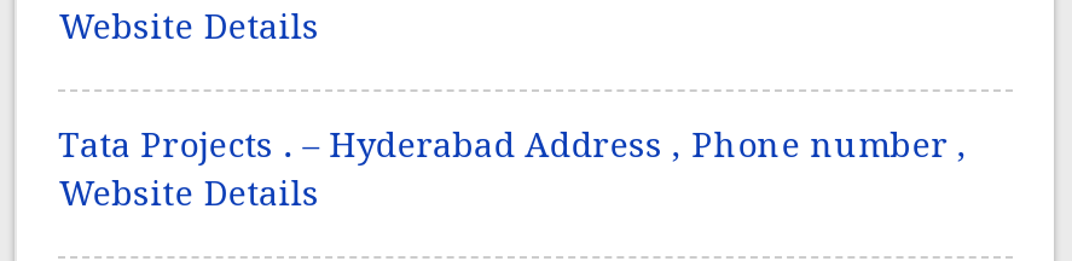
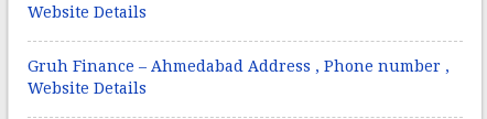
[58,126,967,164] Tata Projects . – Hyderabad Address , Phone number , -> [28,57,450,75] Gruh Finance – Ahmedabad Address , Phone number ,

